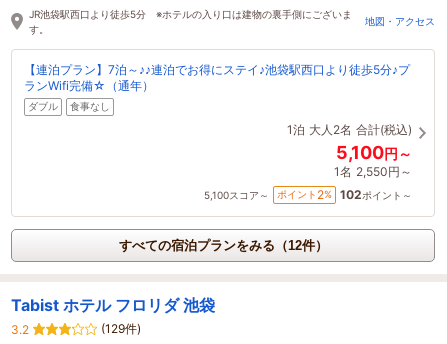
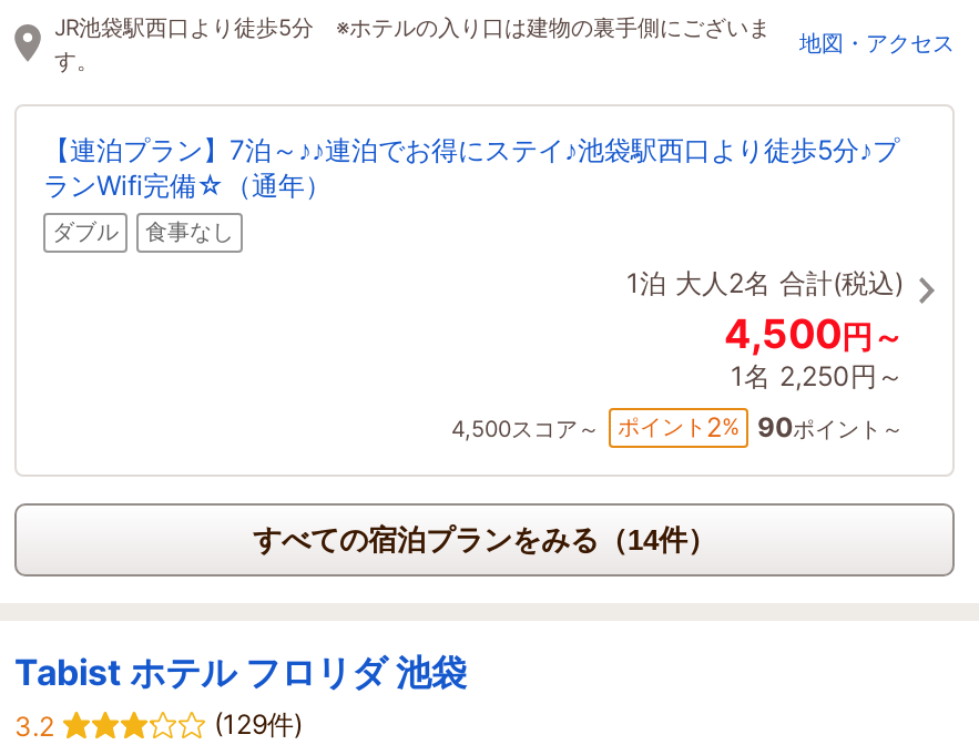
[336,142,412,163] 5,100円～ -> [724,310,904,356] 4,500円～
[334,164,412,179] 1名 2,550円～ -> [731,359,904,392] 1名 2,250円～
[204,189,269,201] 5,100スコア～ -> [451,414,600,441] 4,500スコア～
[277,187,412,202] ポイント2% 102ポイント～ -> [618,410,904,444] ポイント2% 90ポイント～
[118,238,327,253] すべての宿泊プランをみる（12件） -> [253,523,716,556] すべての宿泊プランをみる（14件）

